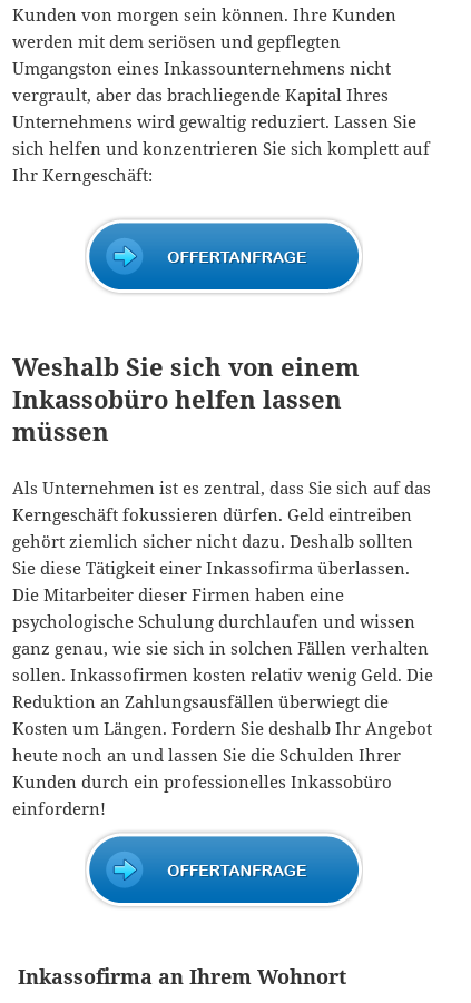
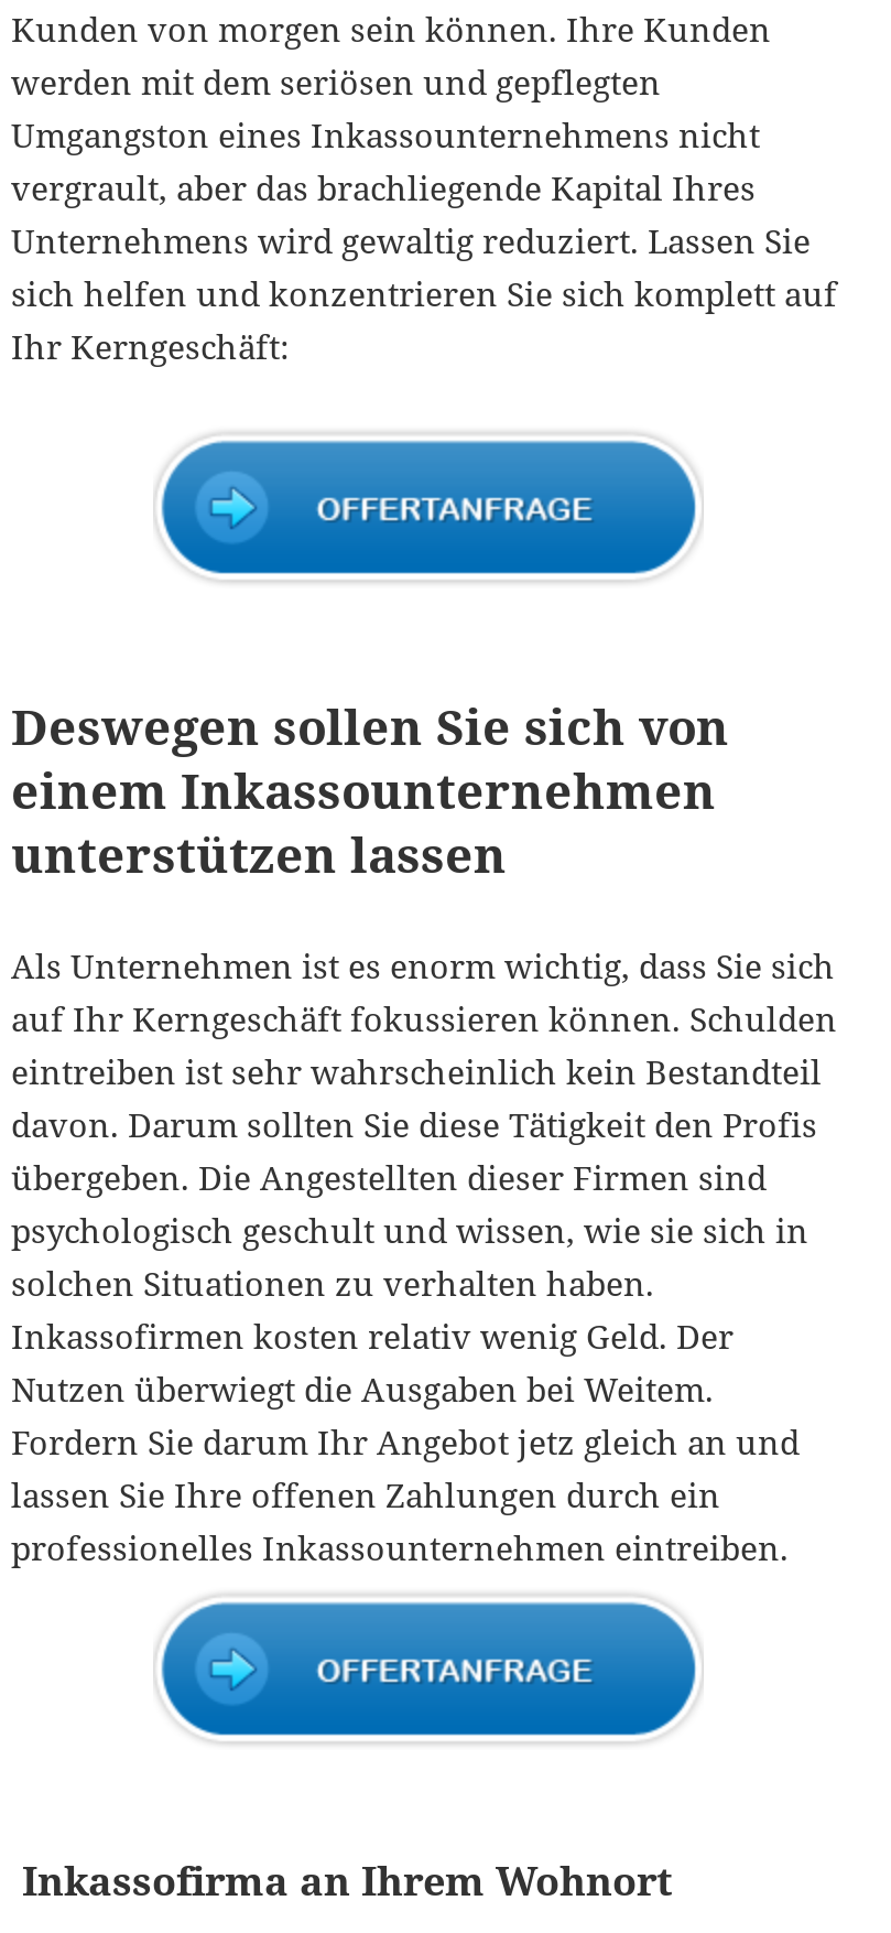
[13,350,360,448] Weshalb Sie sich von einem | Inkassobüro helfen lassen | müssen -> [11,693,729,886] Deswegen sollen Sie sich von | einem Inkassounternehmen | unterstützen lassen
[13,477,434,820] Als Unternehmen ist es zentral, dass Sie sich auf das | Kerngeschäft fokussieren dürfen. Geld eintreiben | gehört ziemlich sicher nicht dazu. Deshalb sollten | Sie diese Tätigkeit einer Inkassofirma überlassen. | Die Mitarbeiter dieser Firmen haben eine | psychologische Schulung durchlaufen und wissen | ganz genau, wie sie sich in solchen Fällen verhalten | sollen. Inkassofirmen kosten relativ wenig Geld. Die | Reduktion an Zahlungsausfällen überwiegt die | Kosten um Längen. Fordern Sie deshalb Ihr Angebot | heute noch an und lassen Sie die Schulden Ihrer | Kunden durch ein professionelles Inkassobüro | einfordern! -> [11,944,837,1570] Als Unternehmen ist es enorm wichtig, dass Sie sich | auf Ihr Kerngeschäft fokussieren können. Schulden | eintreiben ist sehr wahrscheinlich kein Bestandteil | davon. Darum sollten Sie diese Tätigkeit den Profis | übergeben. Die Angestellten dieser Firmen sind | psychologisch geschult und wissen, wie sie sich in | solchen Situationen zu verhalten haben. | Inkassofirmen kosten relativ wenig Geld. Der | Nutzen überwiegt die Ausgaben bei Weitem. | Fordern Sie darum Ihr Angebot jetz gleich an und | lassen Sie Ihre offenen Zahlungen durch ein | professionelles Inkassounternehmen eintreiben.

